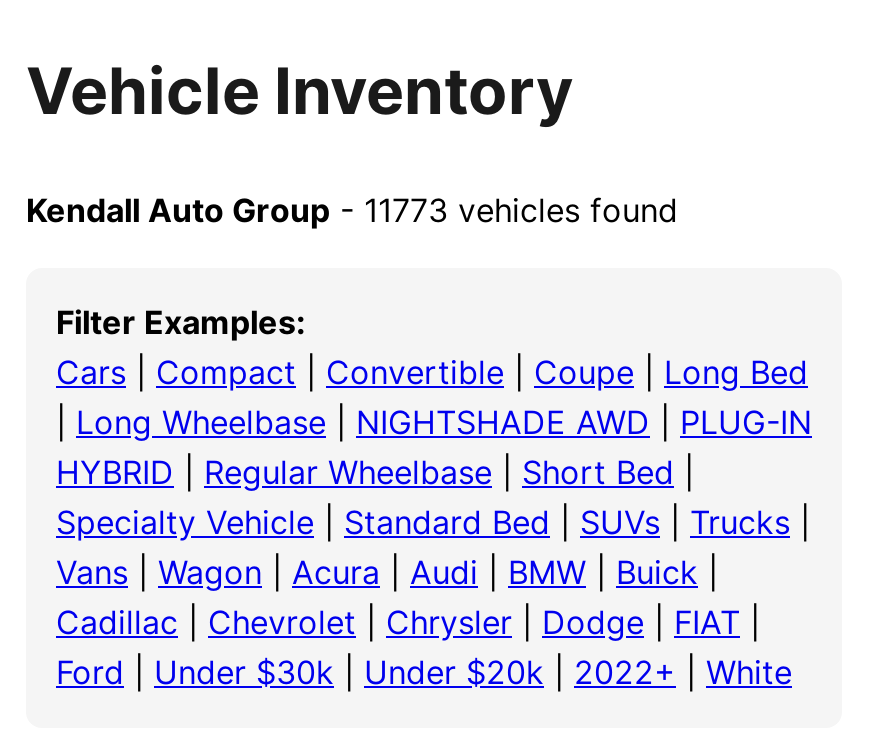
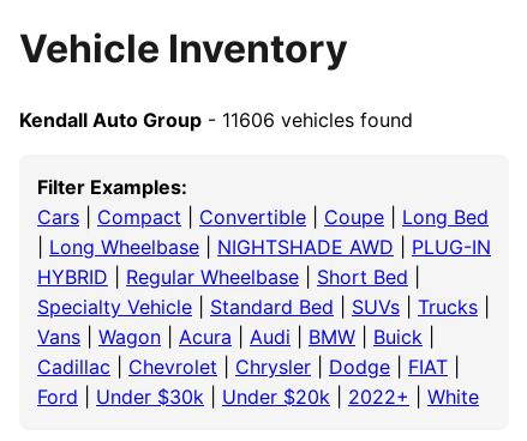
[26,190,678,230] Kendall Auto Group - 11773 vehicles found -> [19,108,413,132] Kendall Auto Group - 11606 vehicles found

